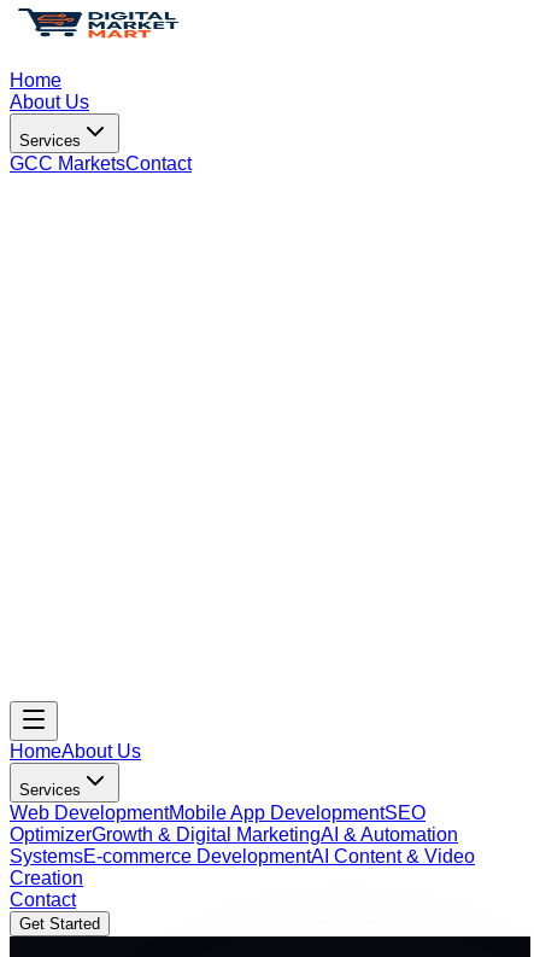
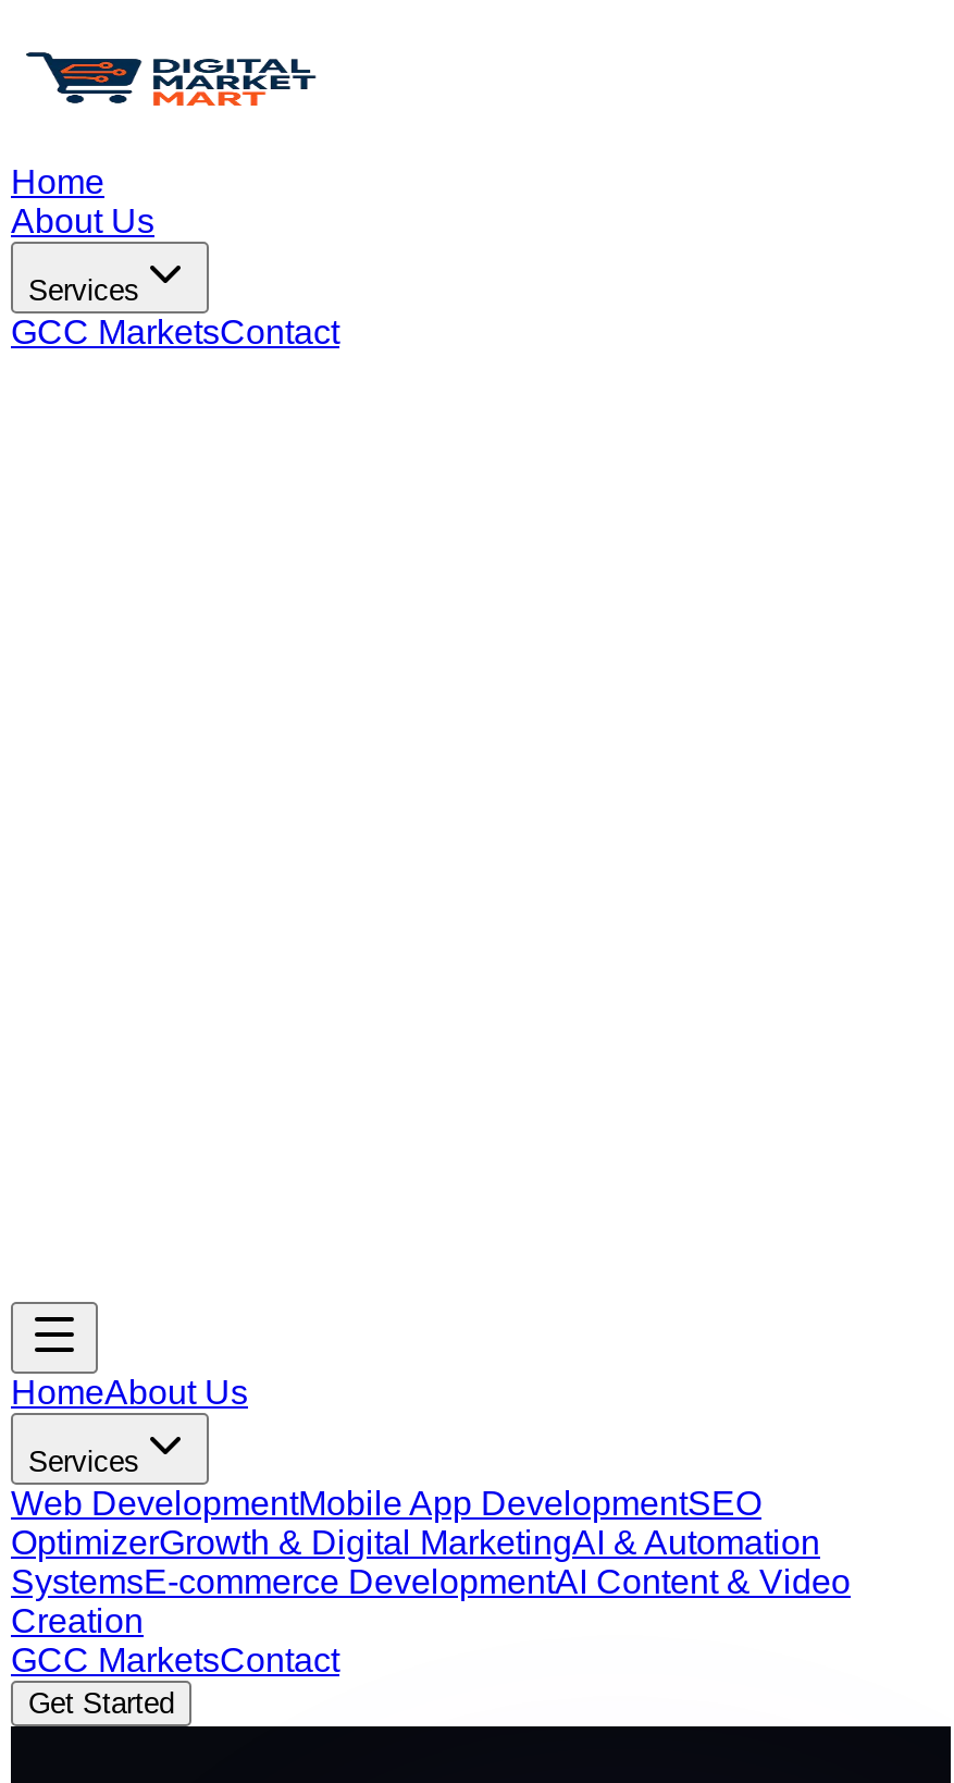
[10,889,76,910] Contact -> [11,1641,339,1679] GCC MarketsContact

